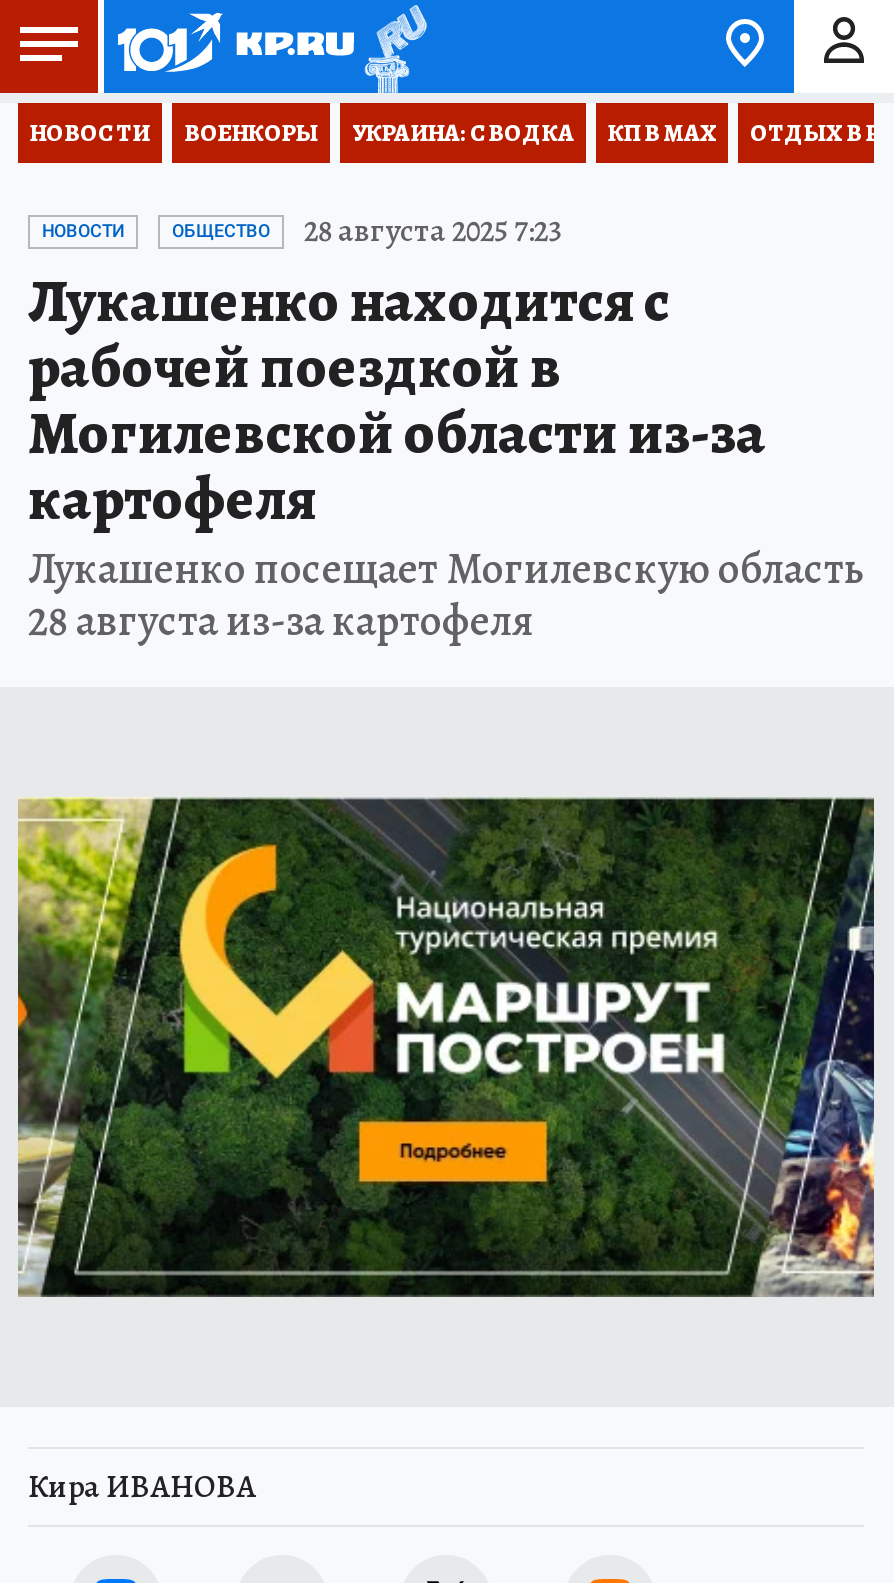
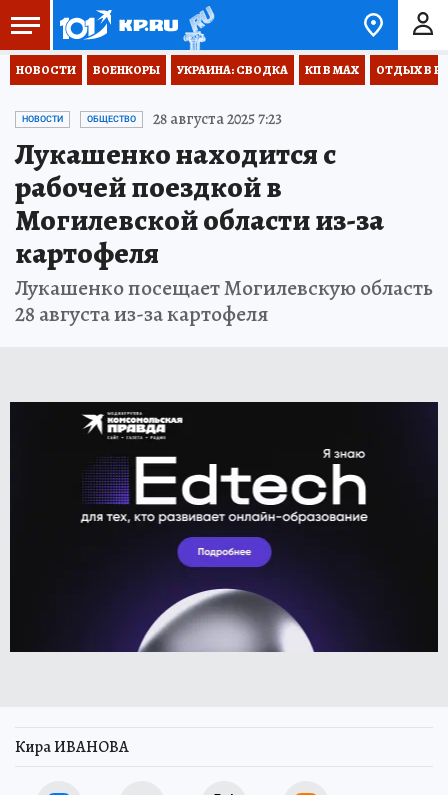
[16,797,876,1299] [image] -> [9,401,439,652] [image]

